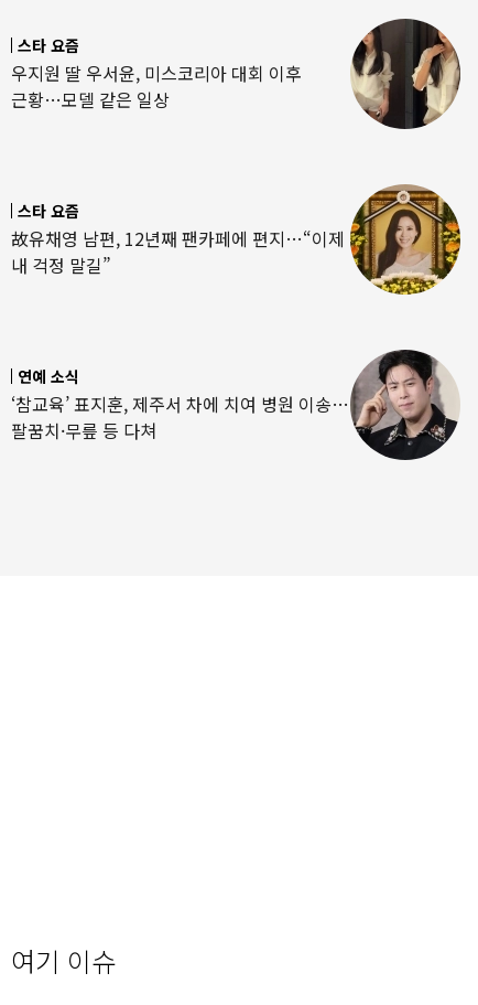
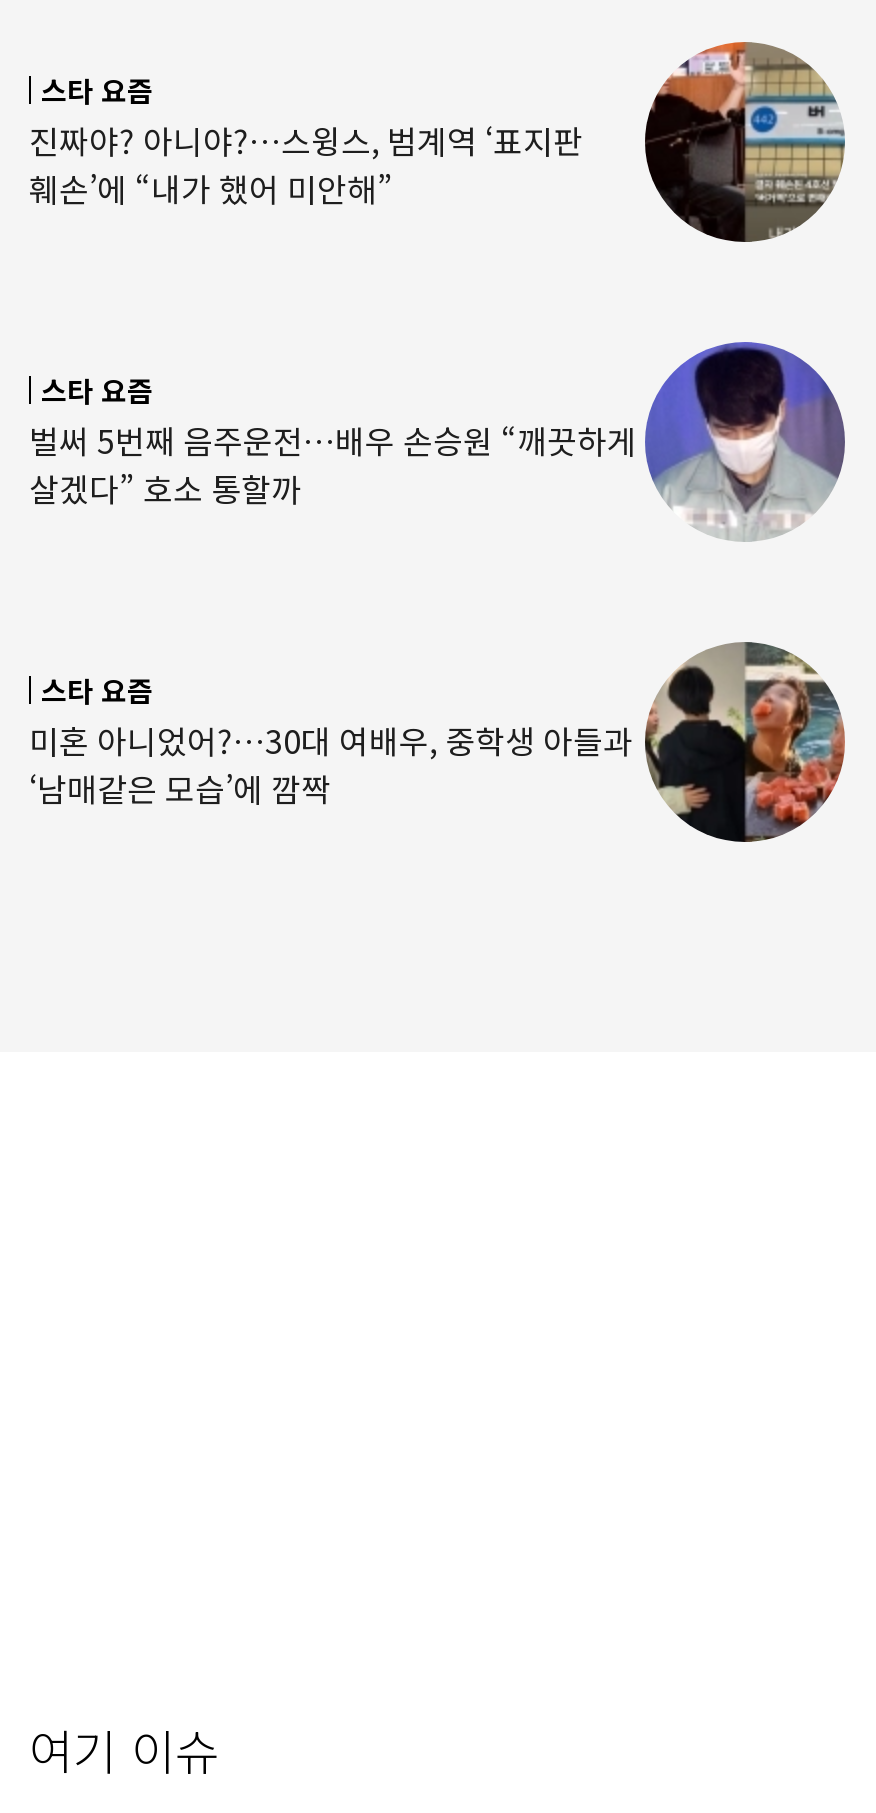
[350,18,460,127] [image] -> [643,40,845,240] [image]
[11,60,302,113] 우지원 딸 우서윤, 미스코리아 대회 이후 | 근황…모델 같은 일상 -> [29,116,583,212] 진짜야? 아니야?…스윙스, 범계역 ‘표지판 | 훼손’에 “내가 했어 미안해”
[11,184,461,296] [image] | 故유채영 남편, 12년째 팬카페에 편지…“이제 | 내 걱정 말길” -> [29,342,847,542] [image] | 벌써 5번째 음주운전…배우 손승원 “깨끗하게 | 살겠다” 호소 통할까
[11,350,459,459] [image] | 연예 소식 | ‘참교육’ 표지훈, 제주서 차에 치여 병원 이송… | 팔꿈치·무릎 등 다쳐 -> [29,642,845,842] [image] | 스타 요즘 | 미혼 아니었어?…30대 여배우, 중학생 아들과 | ‘남매같은 모습’에 깜짝

